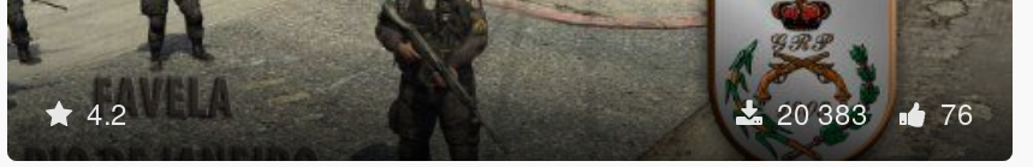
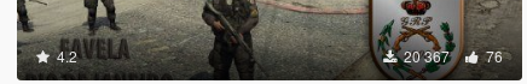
[770,90,974,131] 20 383 76 -> [400,45,503,65] 20 367 76

